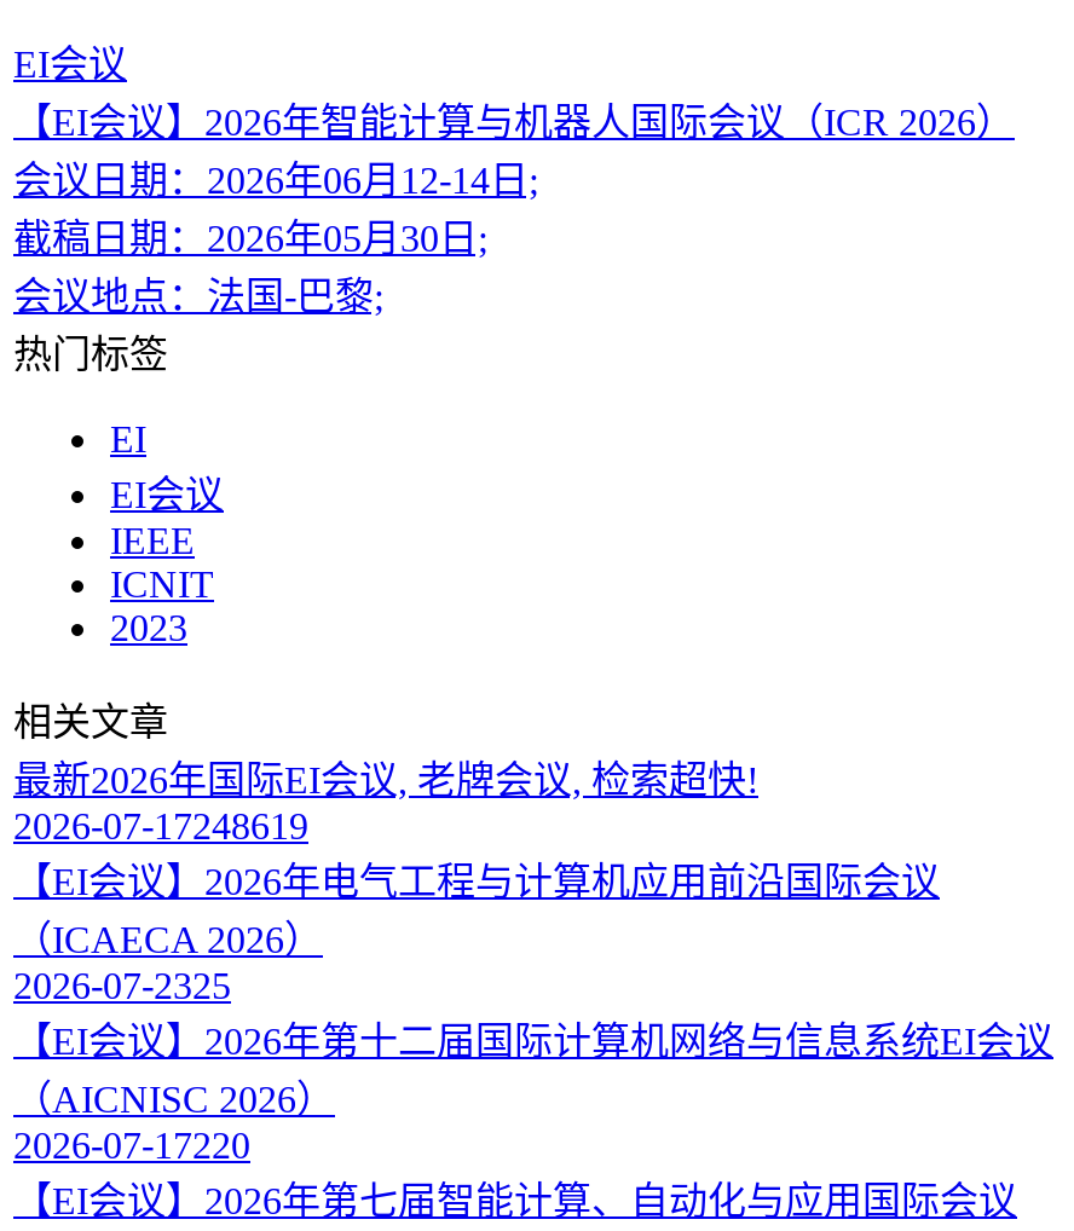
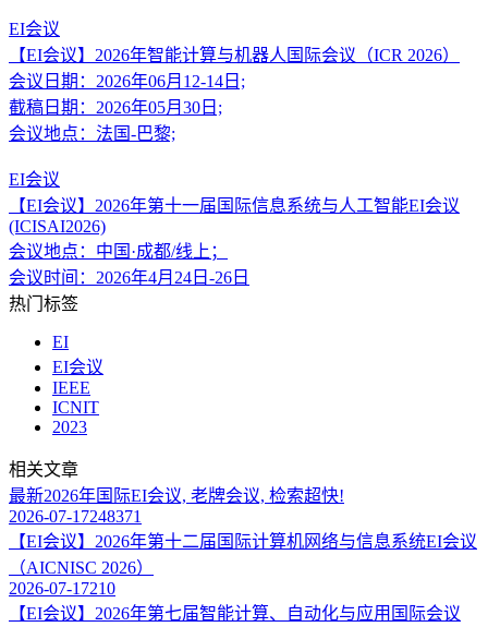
none -> [9,170,460,287] EI会议 | 【EI会议】2026年第十一届国际信息系统与人工智能EI会议 | (ICISAI2026) | 会议地点：中国·成都/线上； | 会议时间：2026年4月24日-26日
moved [13,334,758,800] -> [9,294,344,505]: 热门标签 | EI | EI会议 | IEEE | ICNIT | 2023 | 相关文章 | 最新2026年国际EI会议, 老牌会议, 检索超快!
[13,805,940,1006] 2026-07-17248619 | 【EI会议】2026年电气工程与计算机应用前沿国际会议 | （ICAECA 2026） | 2026-07-2325 -> [9,507,142,525] 2026-07-17248371
[13,1124,250,1165] 2026-07-17220 -> [9,579,115,597] 2026-07-17210

